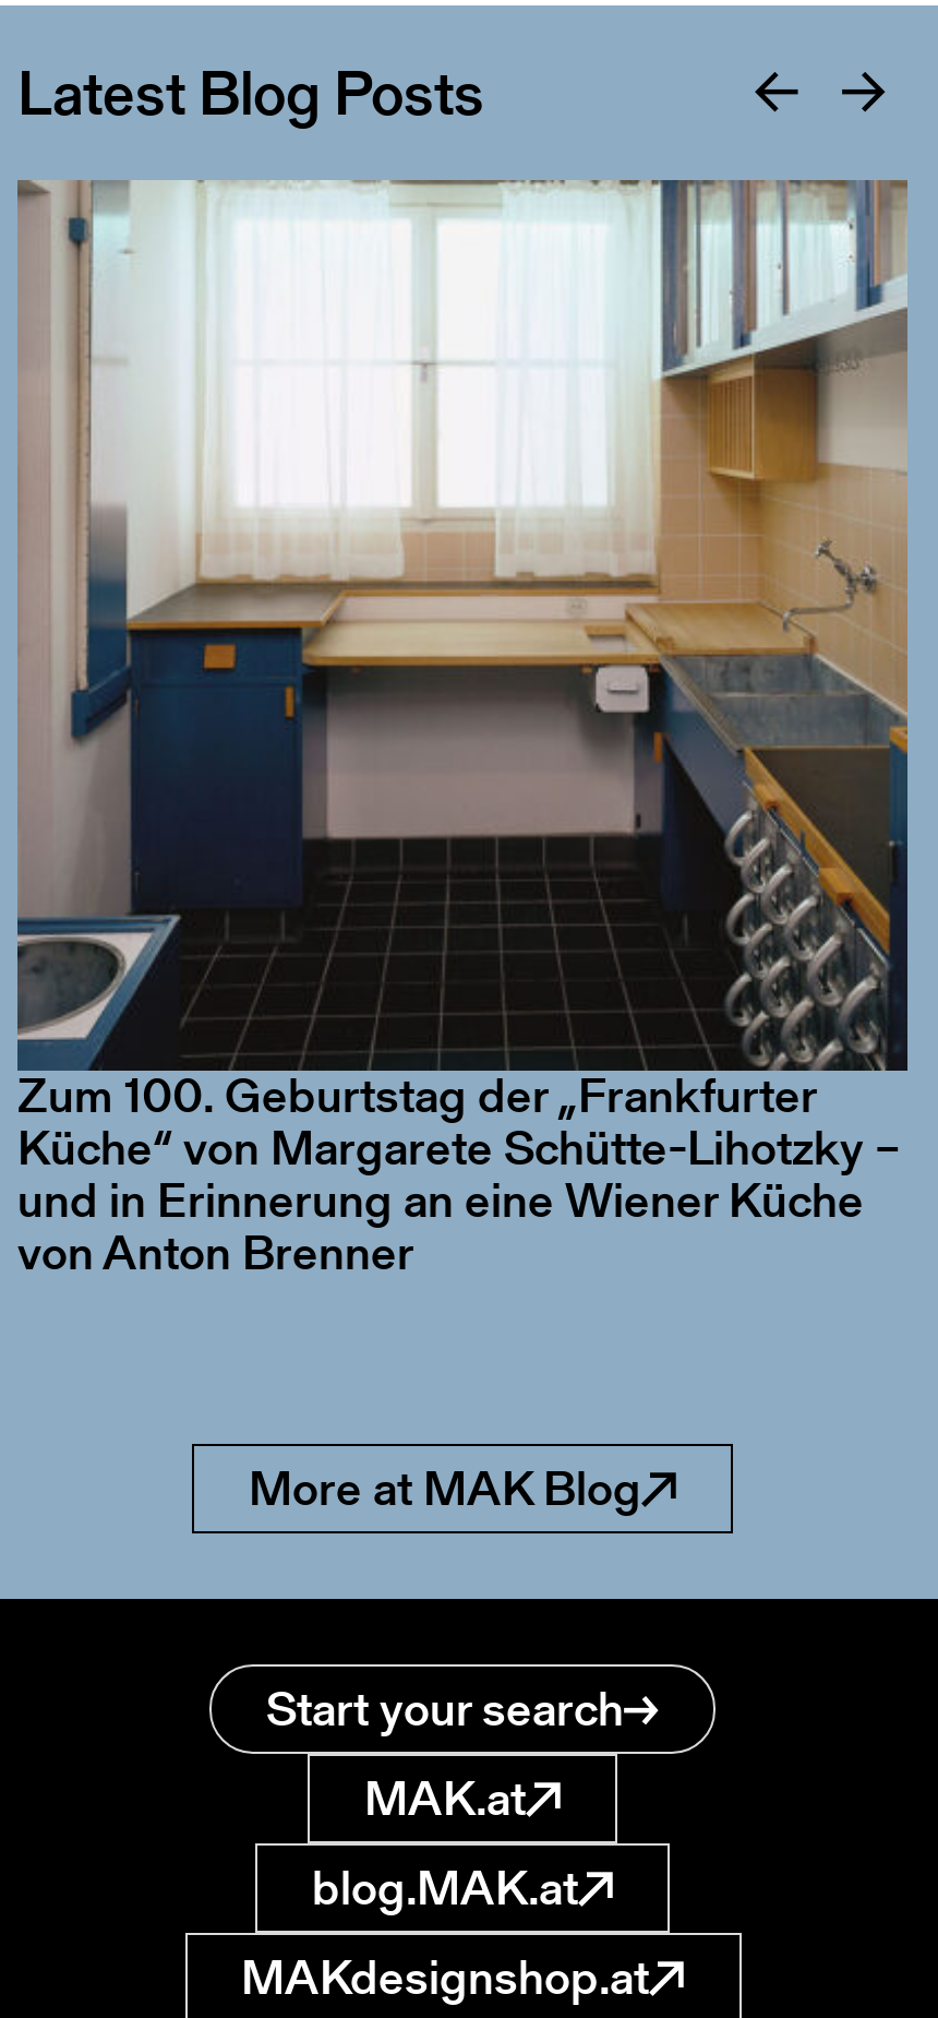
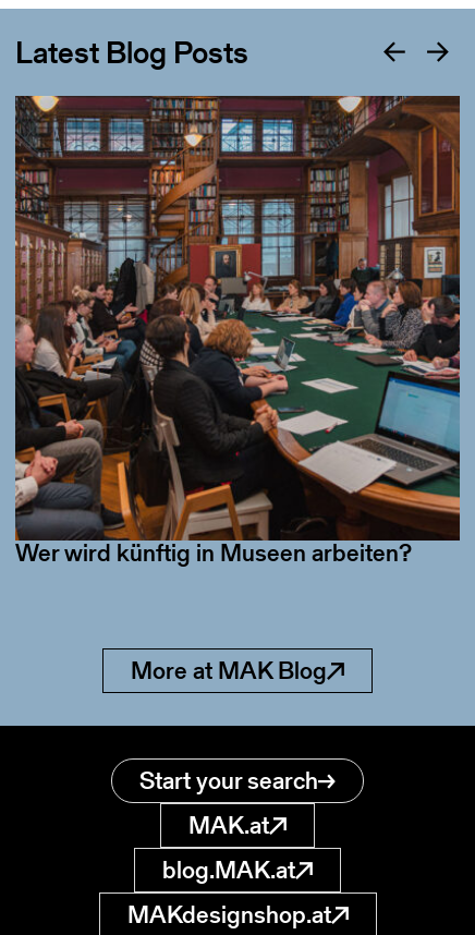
[17,180,910,1064] [image] -> [14,95,461,476] [image]
[17,1062,901,1287] Zum 100. Geburtstag der „Frankfurter | Küche“ von Margarete Schütte-Lihotzky – | und in Erinnerung an eine Wiener Küche | von Anton Brenner -> [15,536,412,570] Wer wird künftig in Museen arbeiten?

